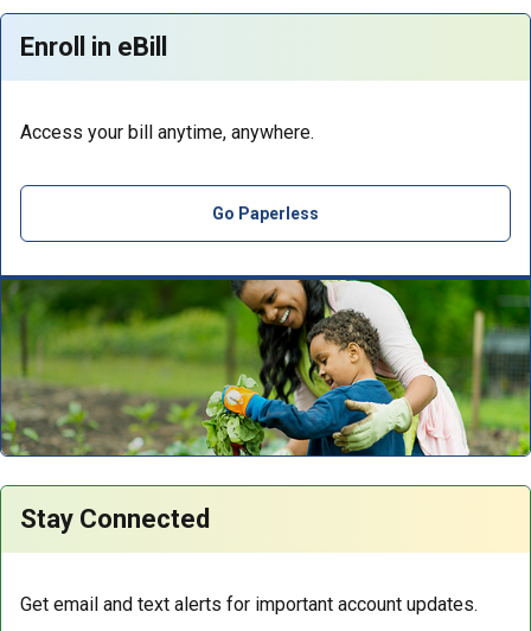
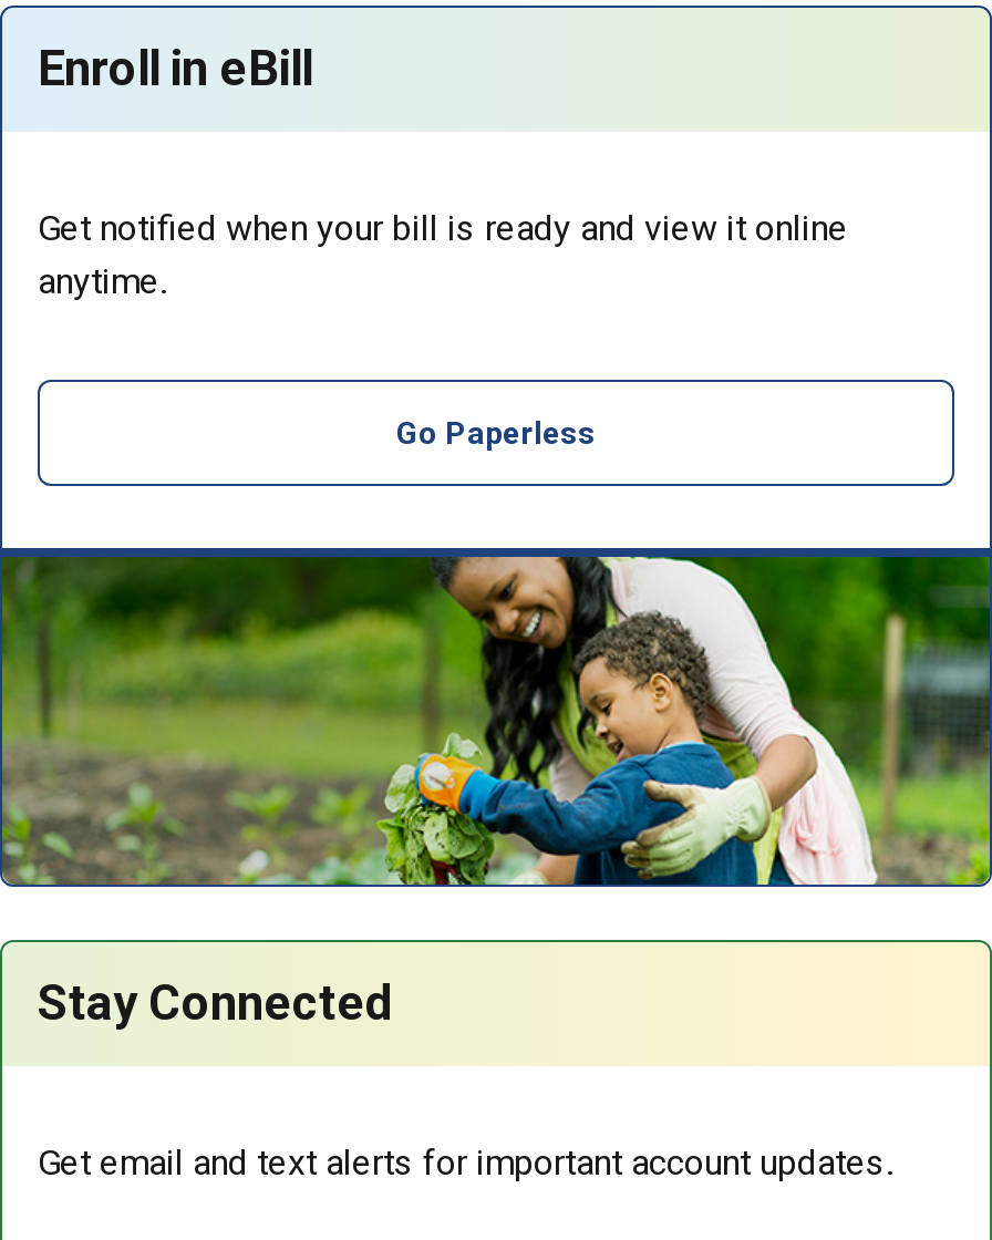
[20,121,314,144] Access your bill anytime, anywhere. -> [38,207,848,302] Get notified when your bill is ready and view it online | anytime.

